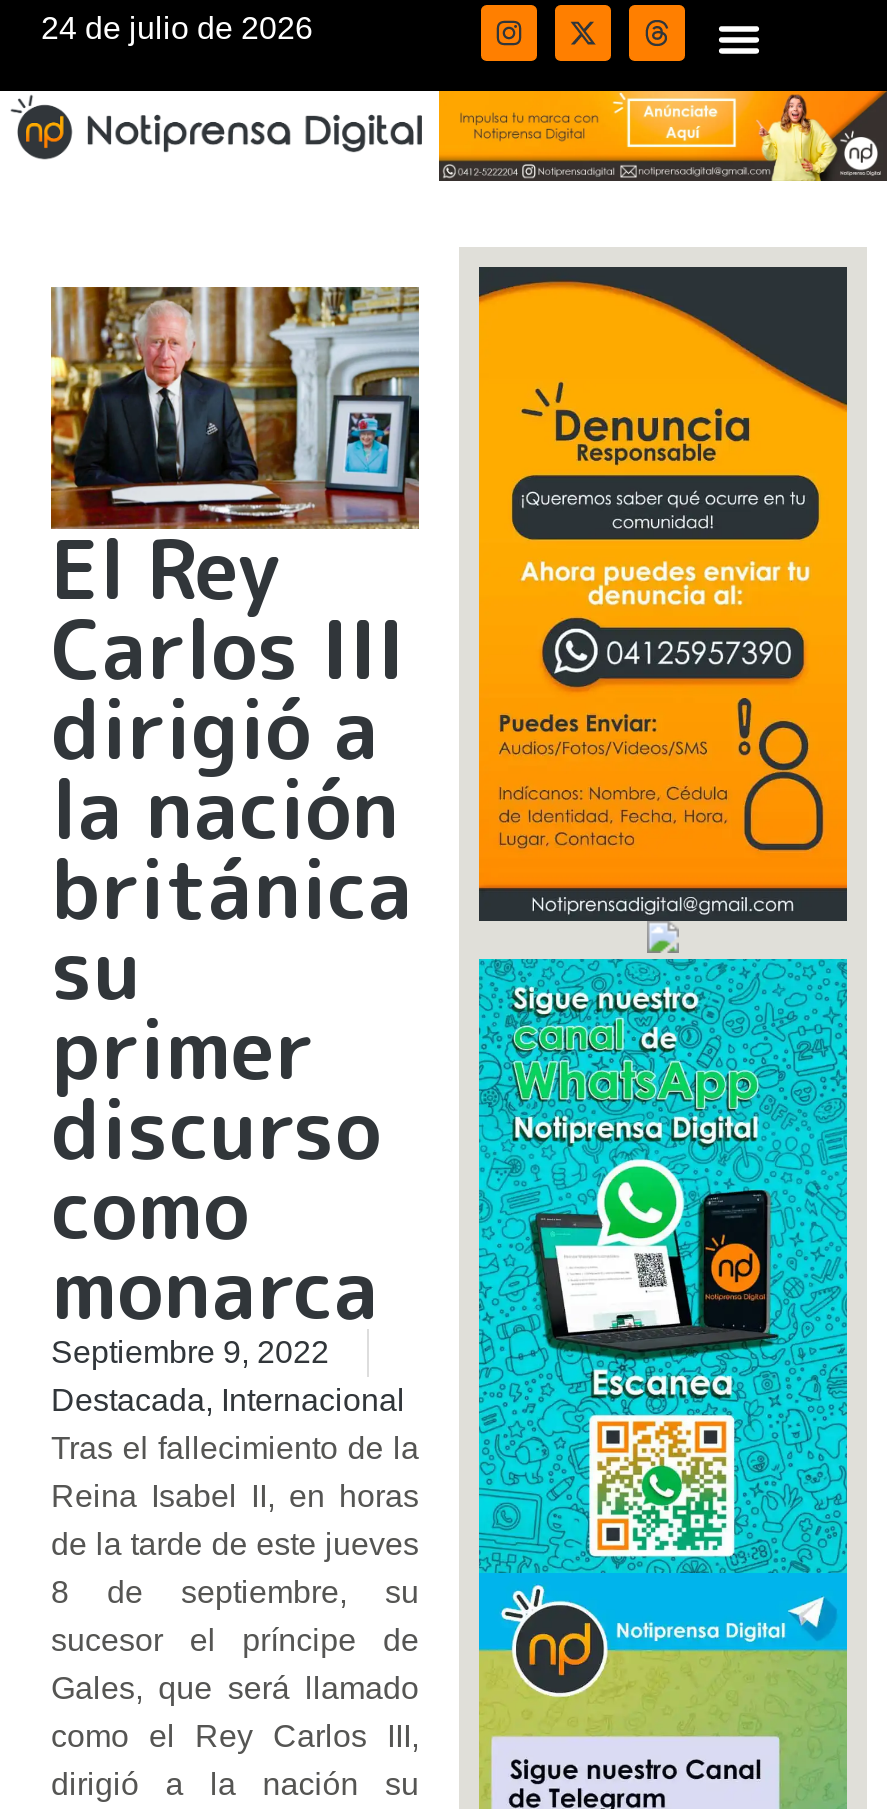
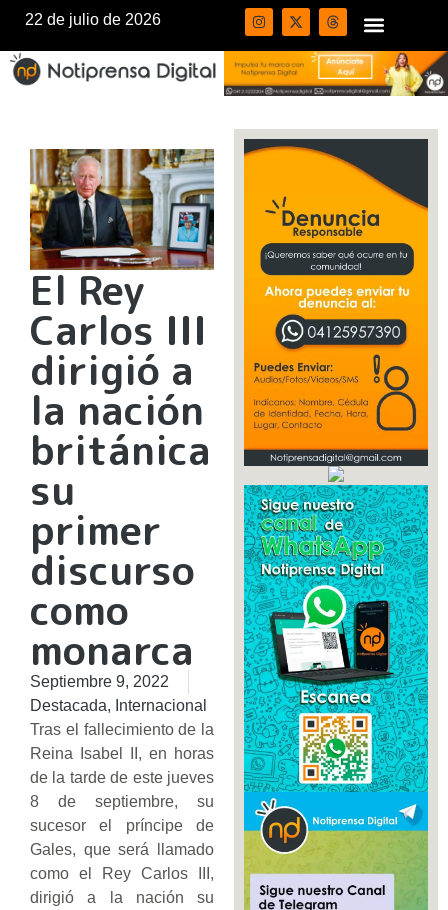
[41,11,313,45] 24 de julio de 2026 -> [25,11,161,28] 22 de julio de 2026

